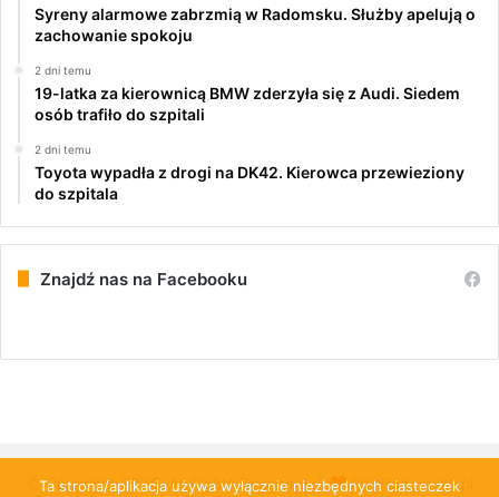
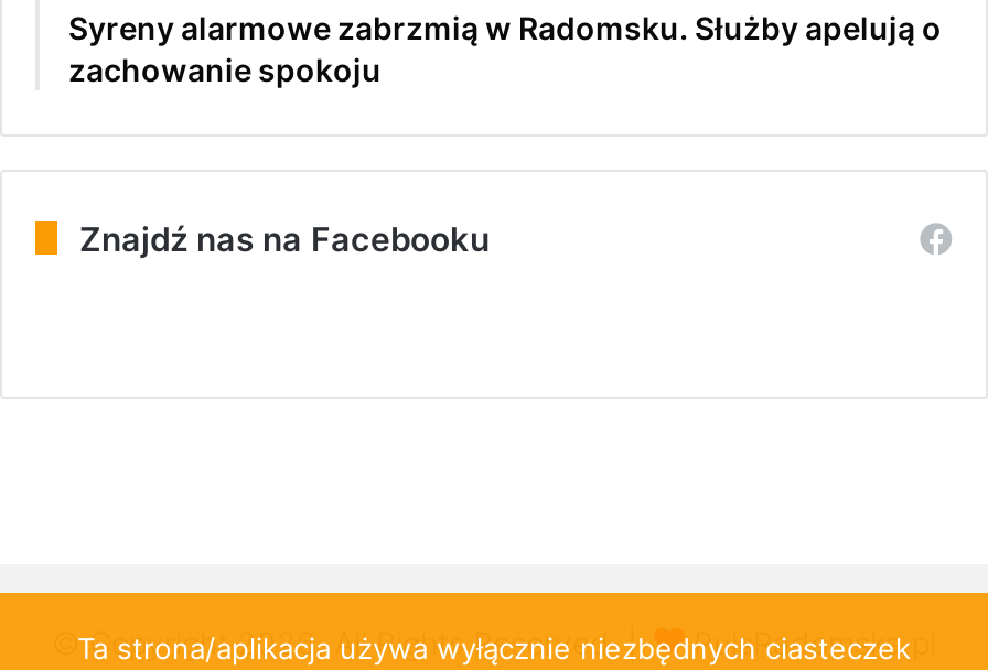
[35,63,464,202] 2 dni temu | 19-latka za kierownicą BMW zderzyła się z Audi. Siedem | osób trafiło do szpitali | 2 dni temu | Toyota wypadła z drogi na DK42. Kierowca przewieziony | do szpitala -> none

